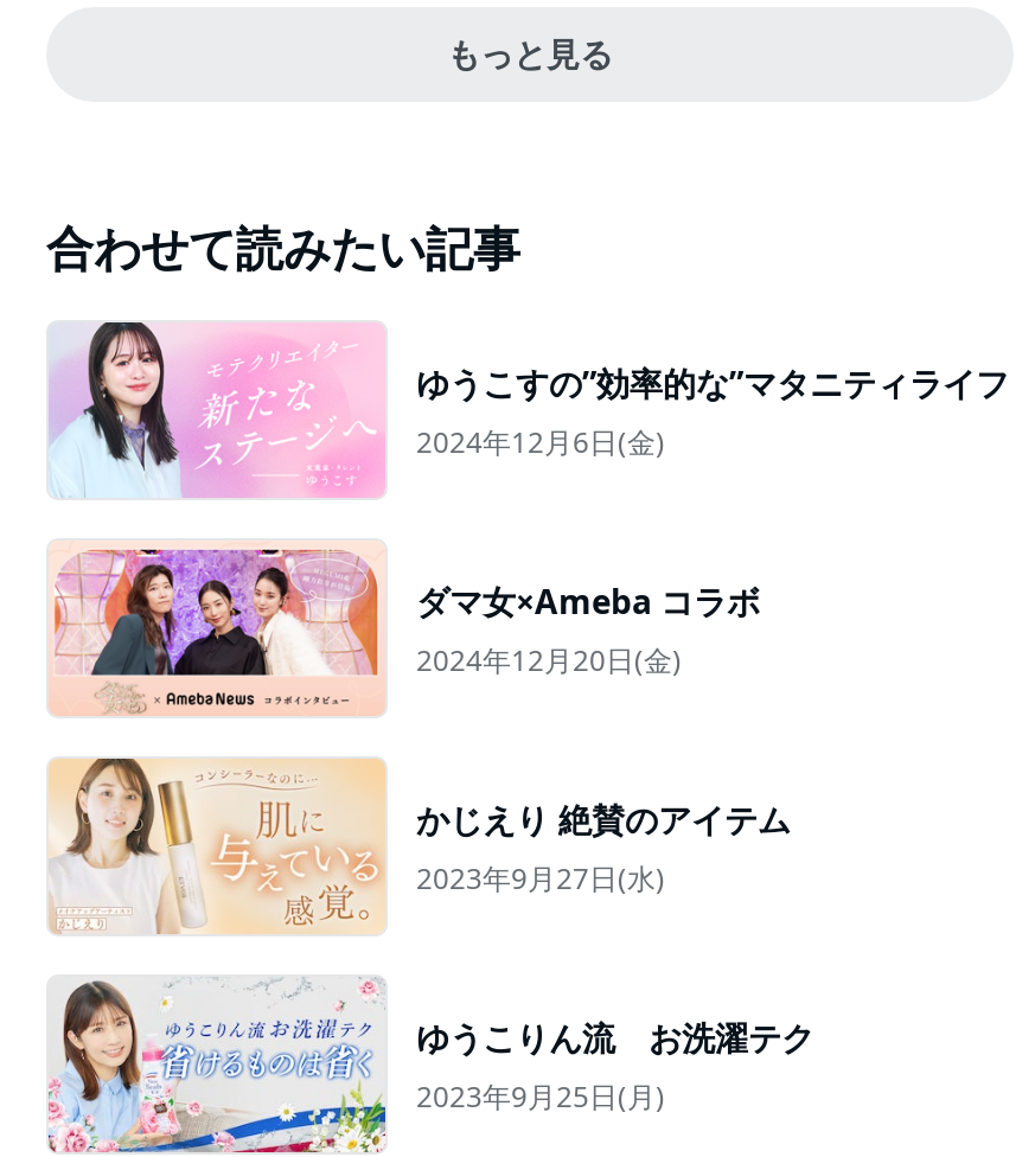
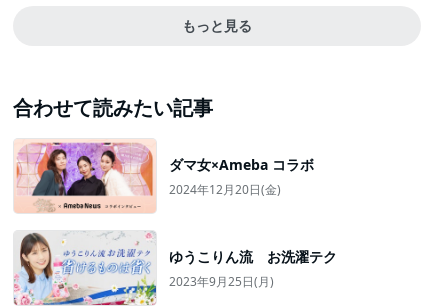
[49,320,1009,498] [image] | ゆうこすの”効率的な”マタニティライフ | 2024年12月6日(金) -> none
[49,756,791,934] [image] | かじえり 絶賛のアイテム | 2023年9月27日(水) -> none

